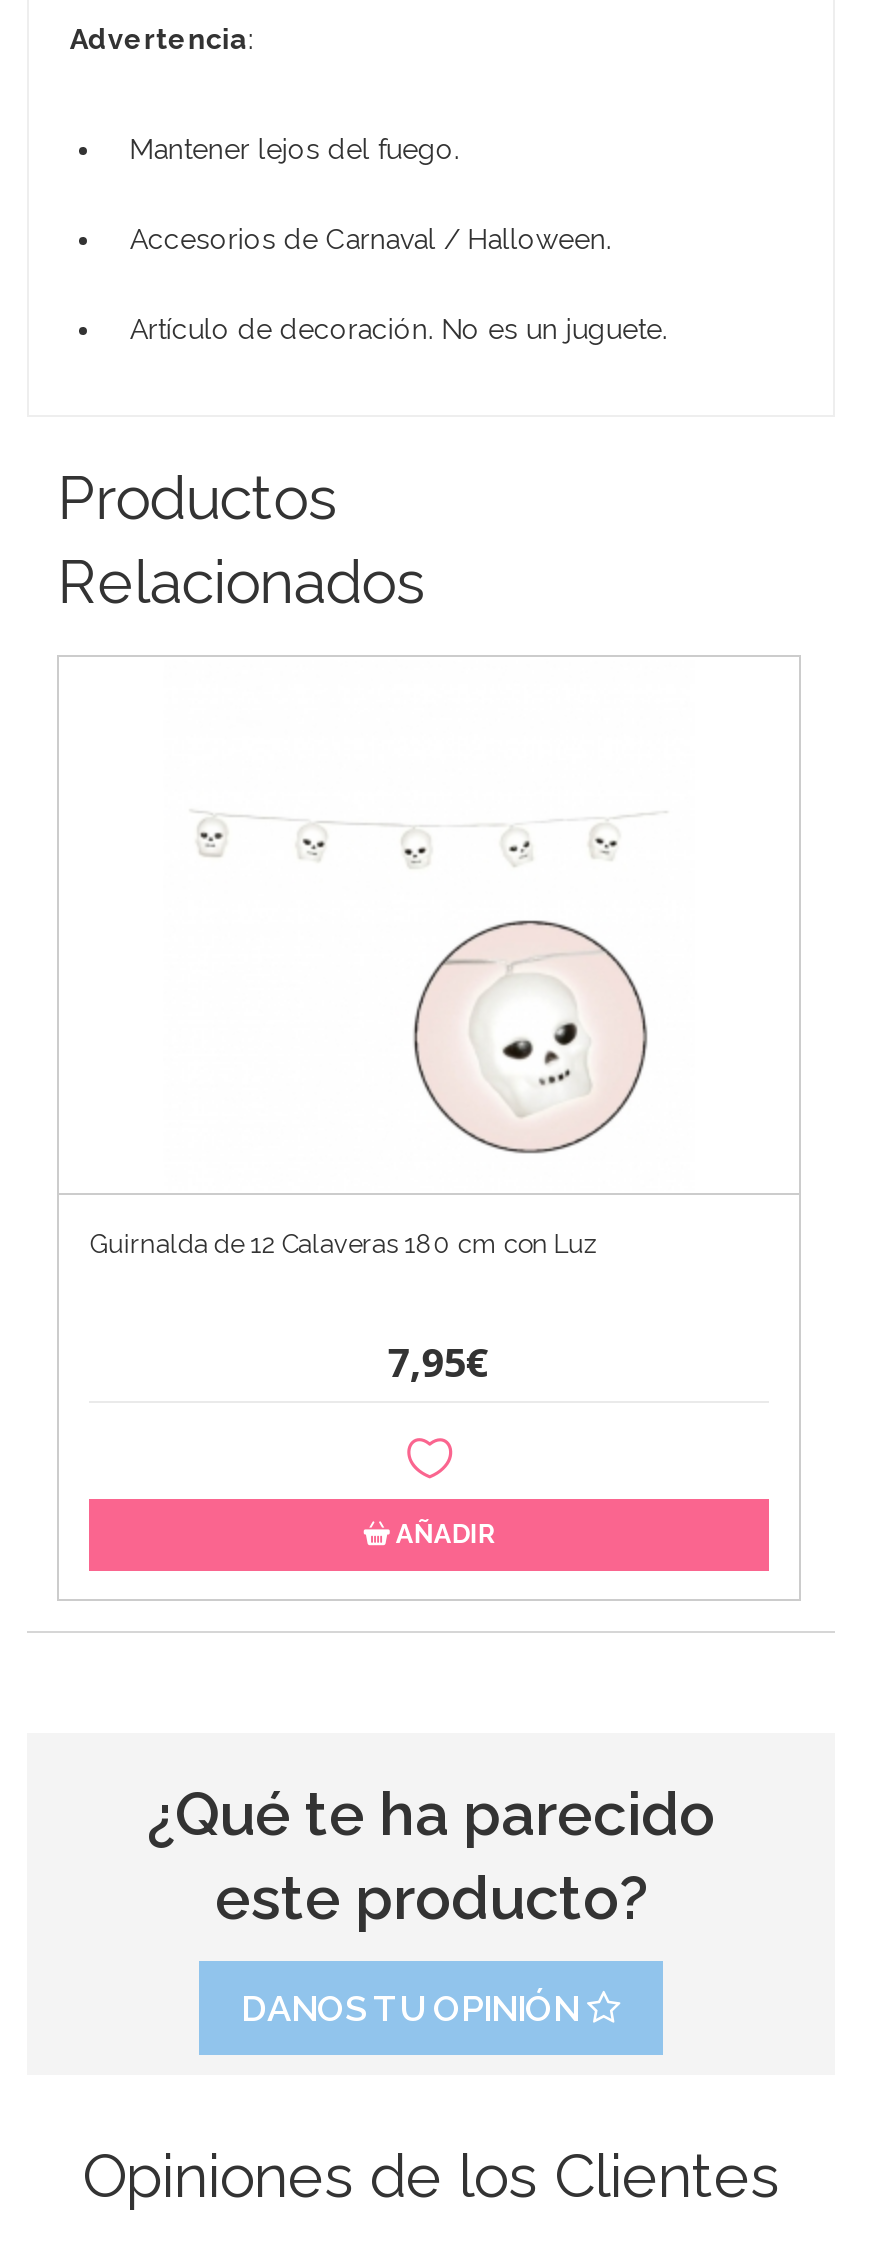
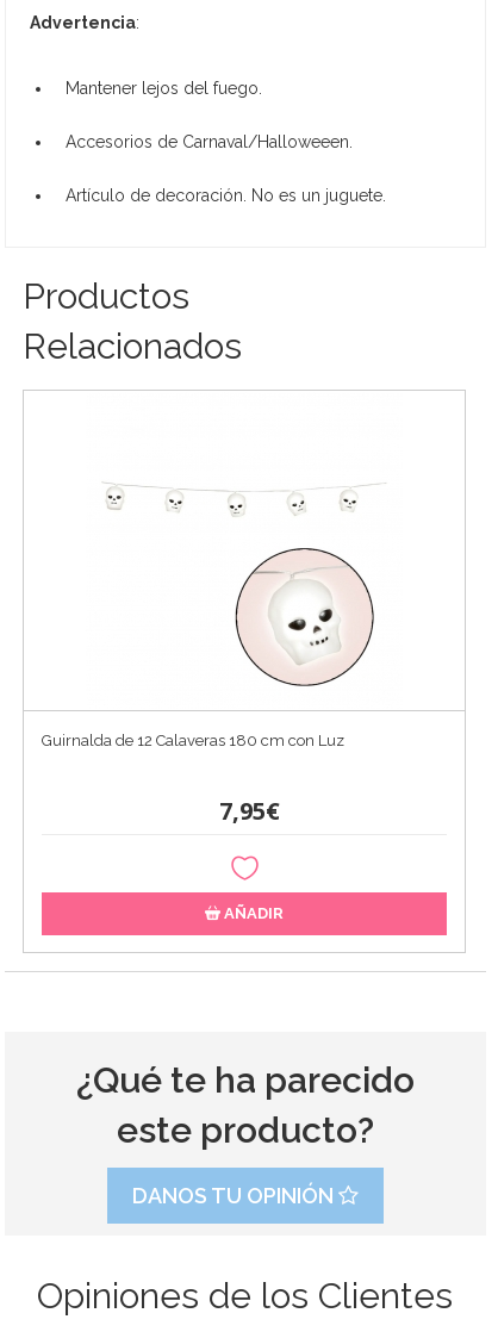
[130,223,612,255] Accesorios de Carnaval / Halloween. -> [66,132,353,151] Accesorios de Carnaval/Halloweeen.

